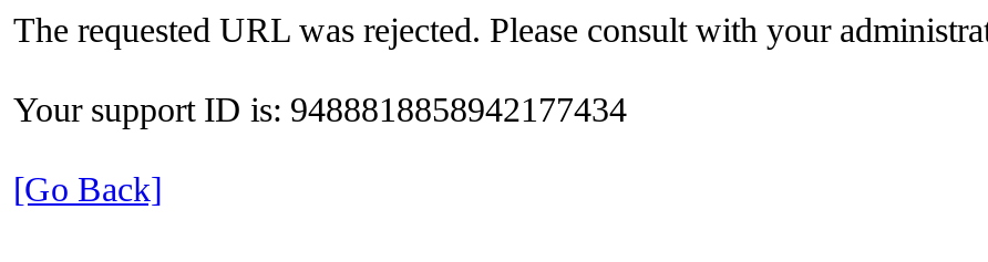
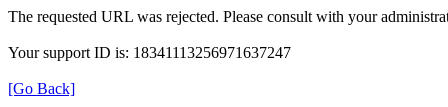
[13,91,627,128] Your support ID is: 9488818858942177434 -> [8,44,291,61] Your support ID is: 18341113256971637247

